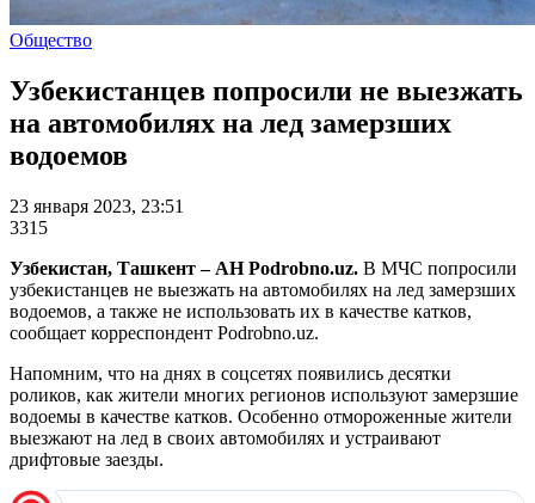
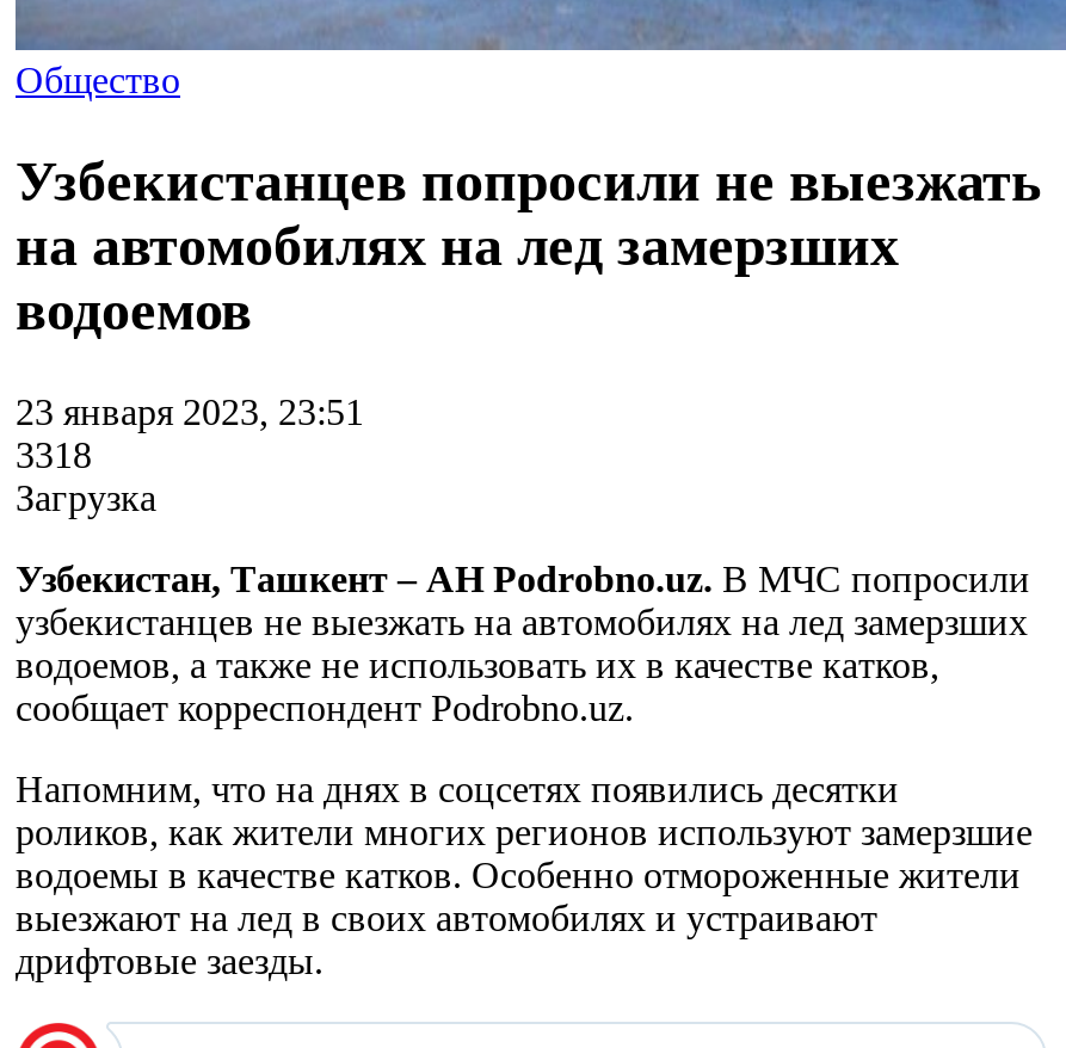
[10,217,48,238] 3315 -> [16,434,156,518] 3318 | Загрузка

